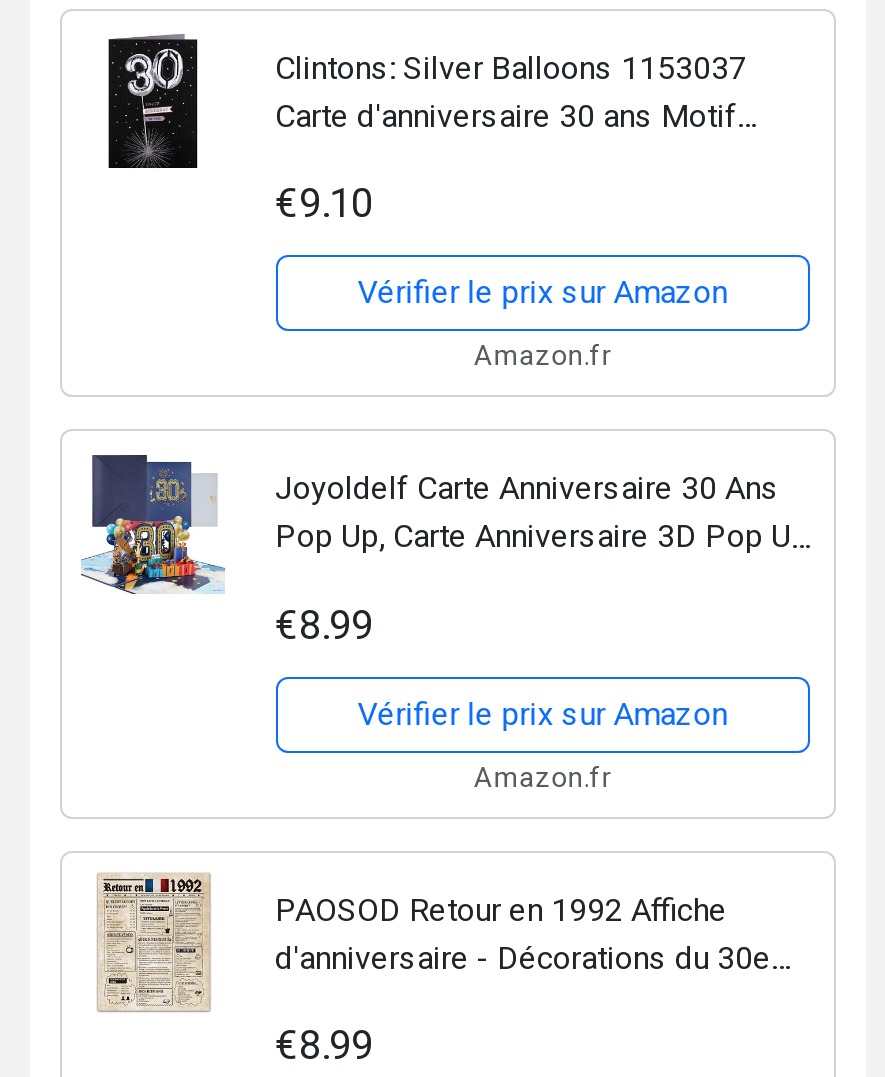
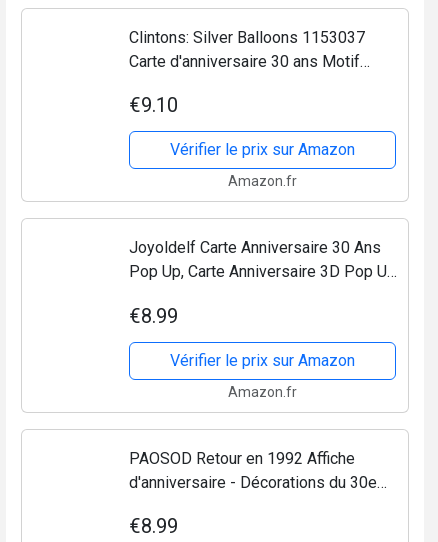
[106,33,200,171] [image] -> none
[80,453,226,595] [image] -> none
[96,871,212,1013] [image] -> none

